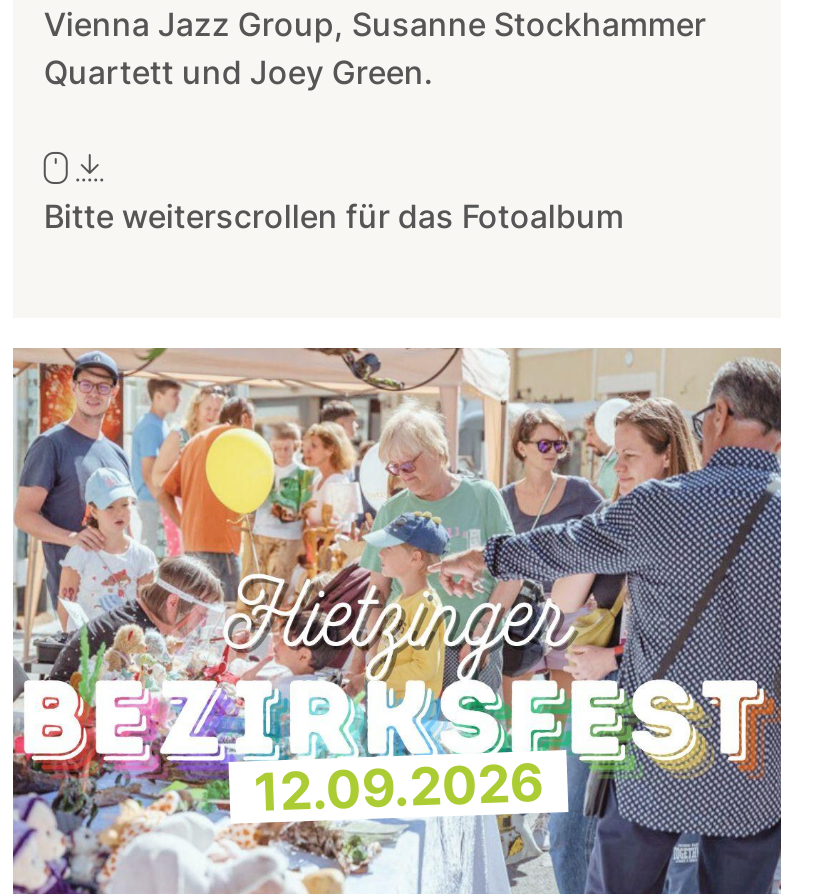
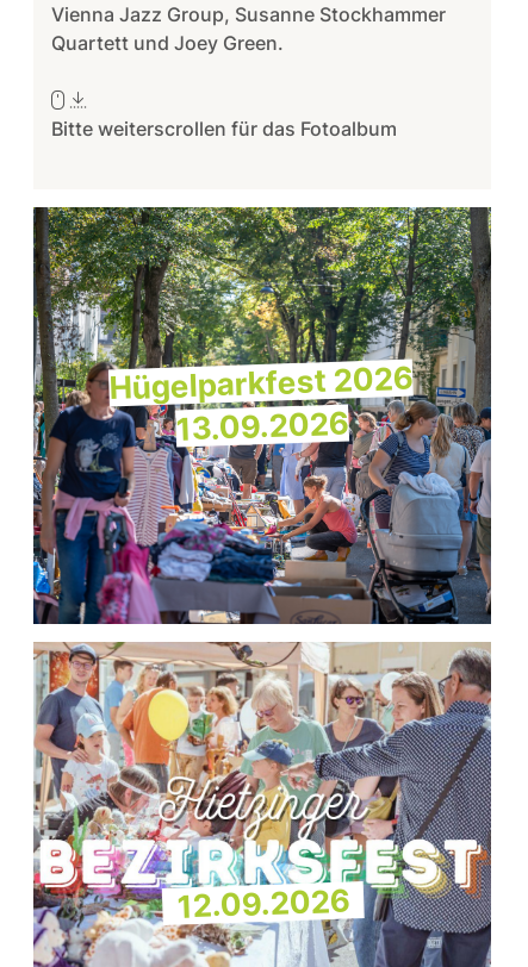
none -> [32,206,492,625] [image] | Hügelparkfest 2026 | 13.09.2026

